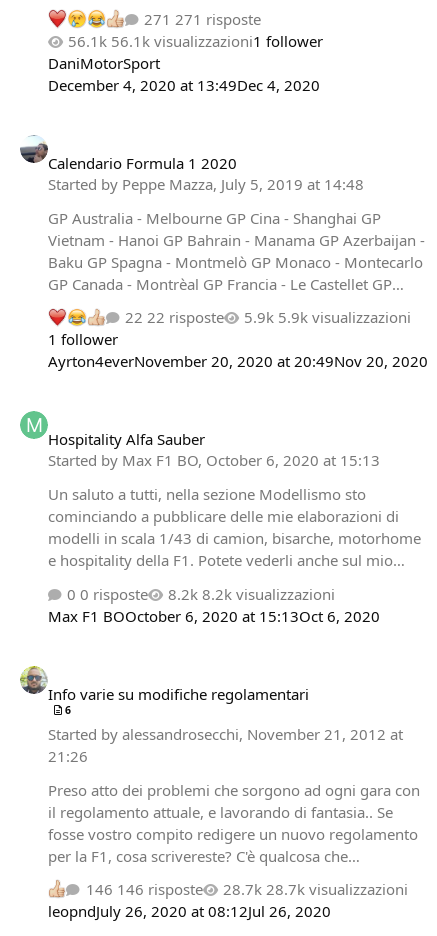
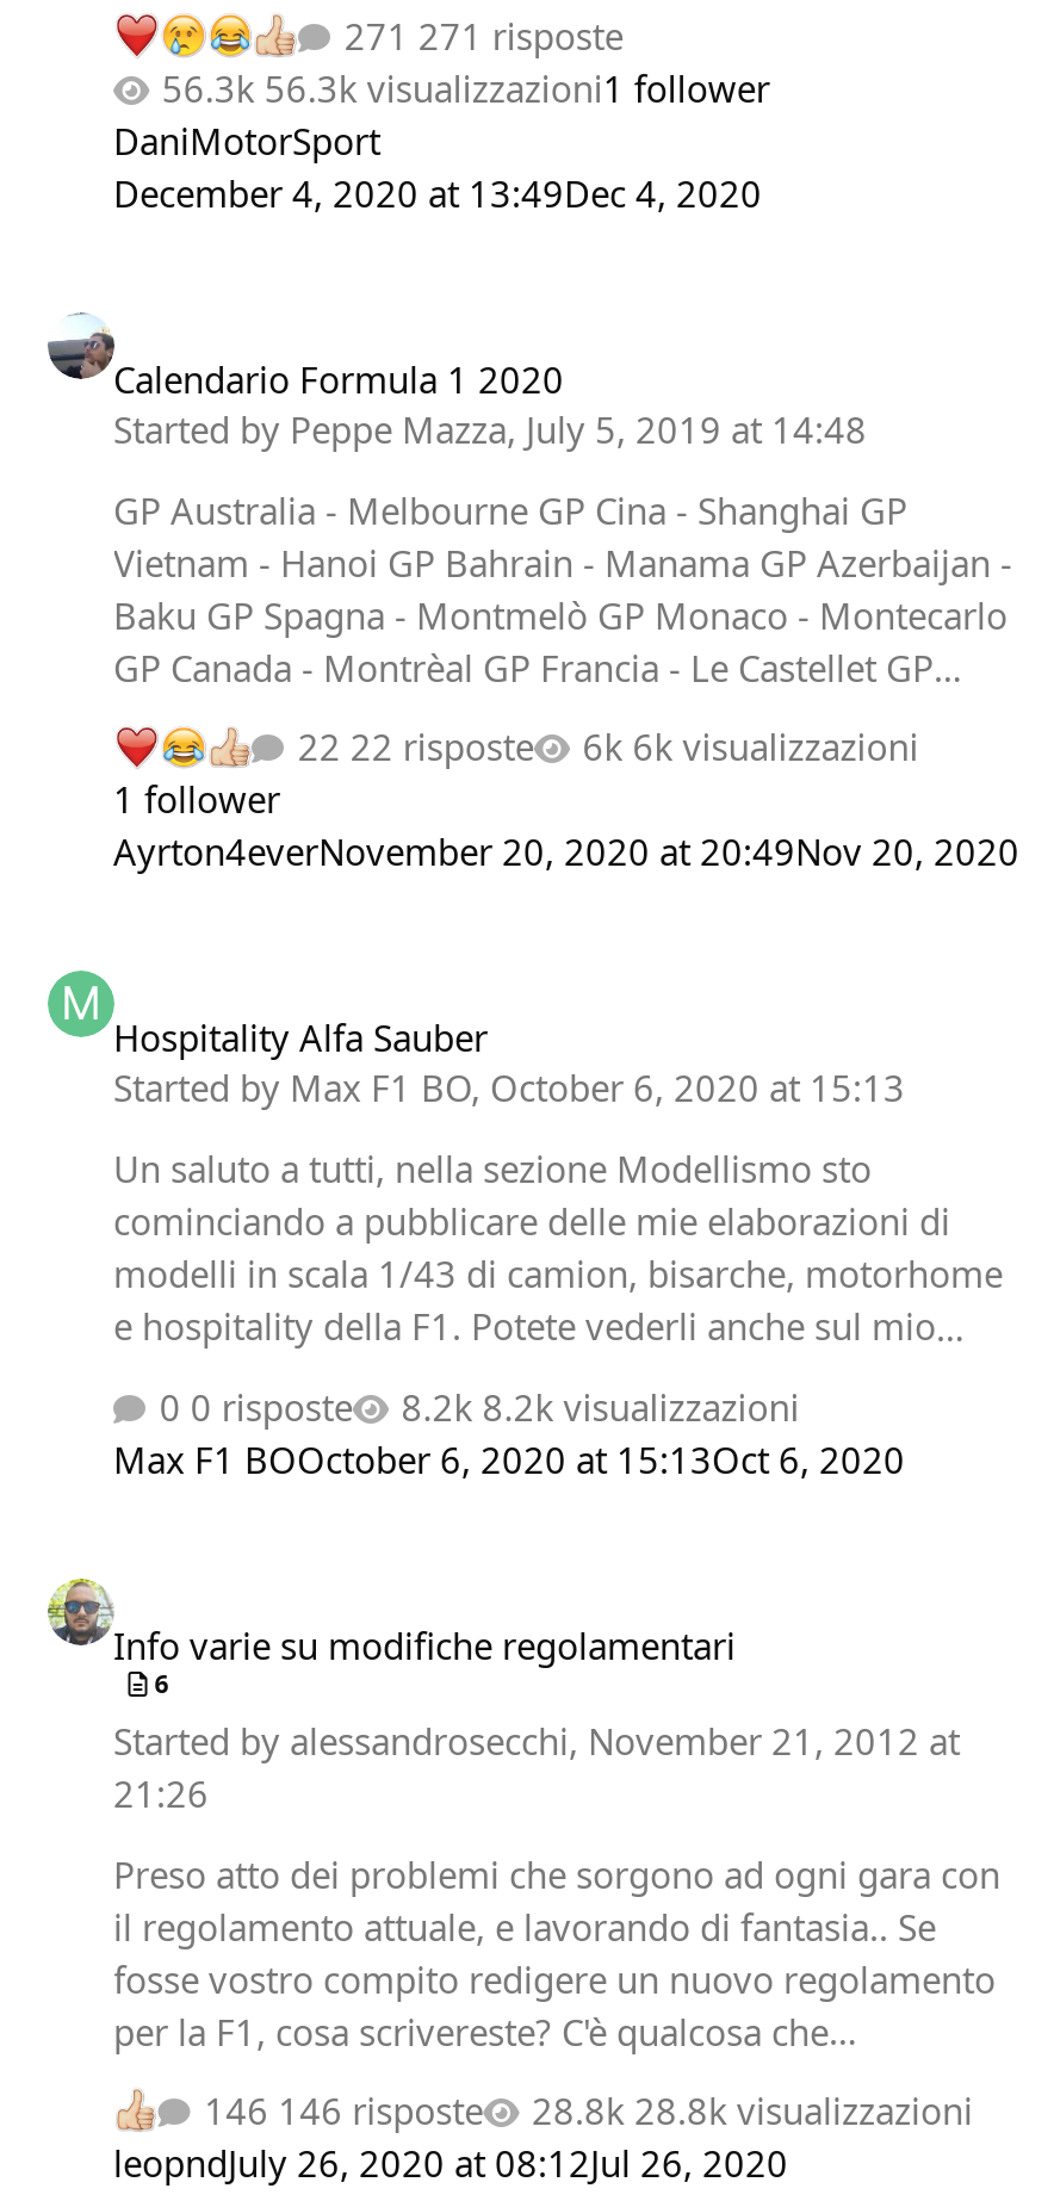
[111,31,323,51] 56.1k visualizzazioni1 follower -> [264,65,770,113] 56.3k visualizzazioni1 follower
[278,307,411,327] 5.9k visualizzazioni -> [633,724,919,771] 6k visualizzazioni
[266,879,408,899] 28.7k visualizzazioni -> [634,2086,973,2134] 28.8k visualizzazioni

